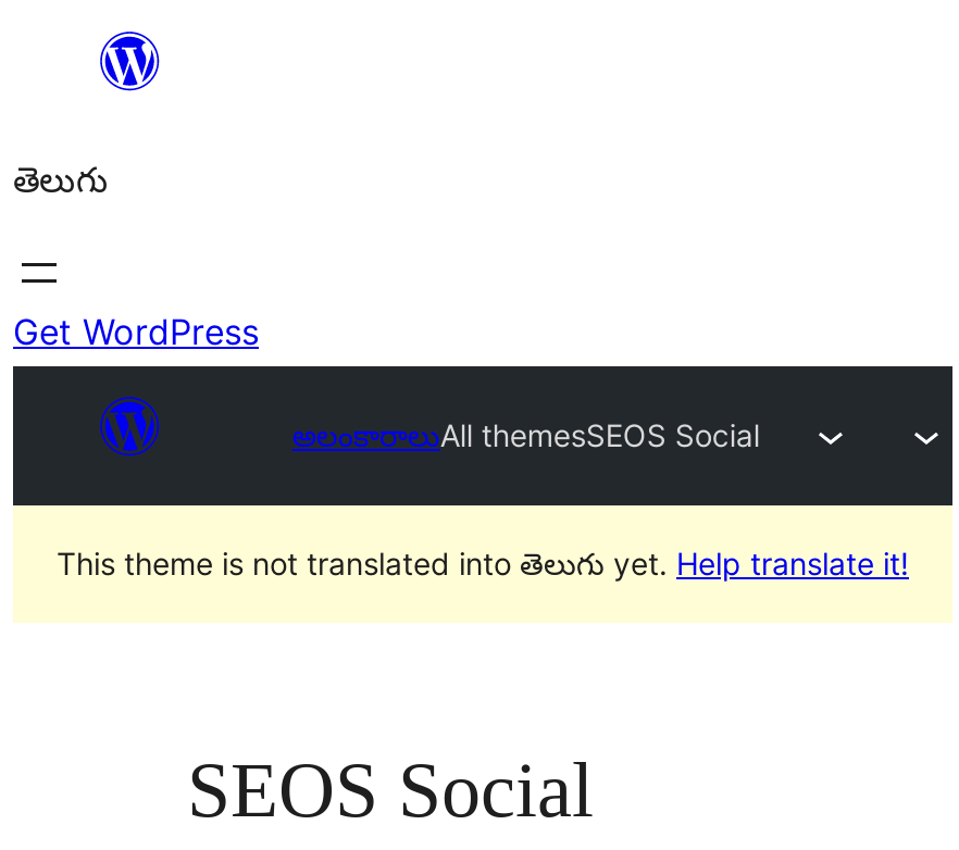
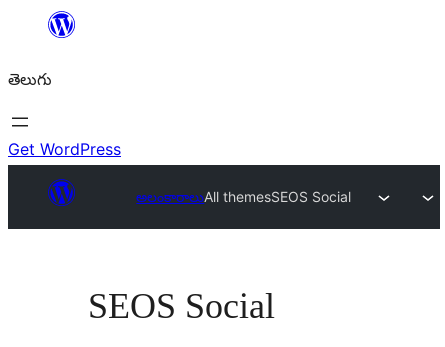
[57,545,909,582] This theme is not translated into తెలుగు yet. Help translate it! -> none

